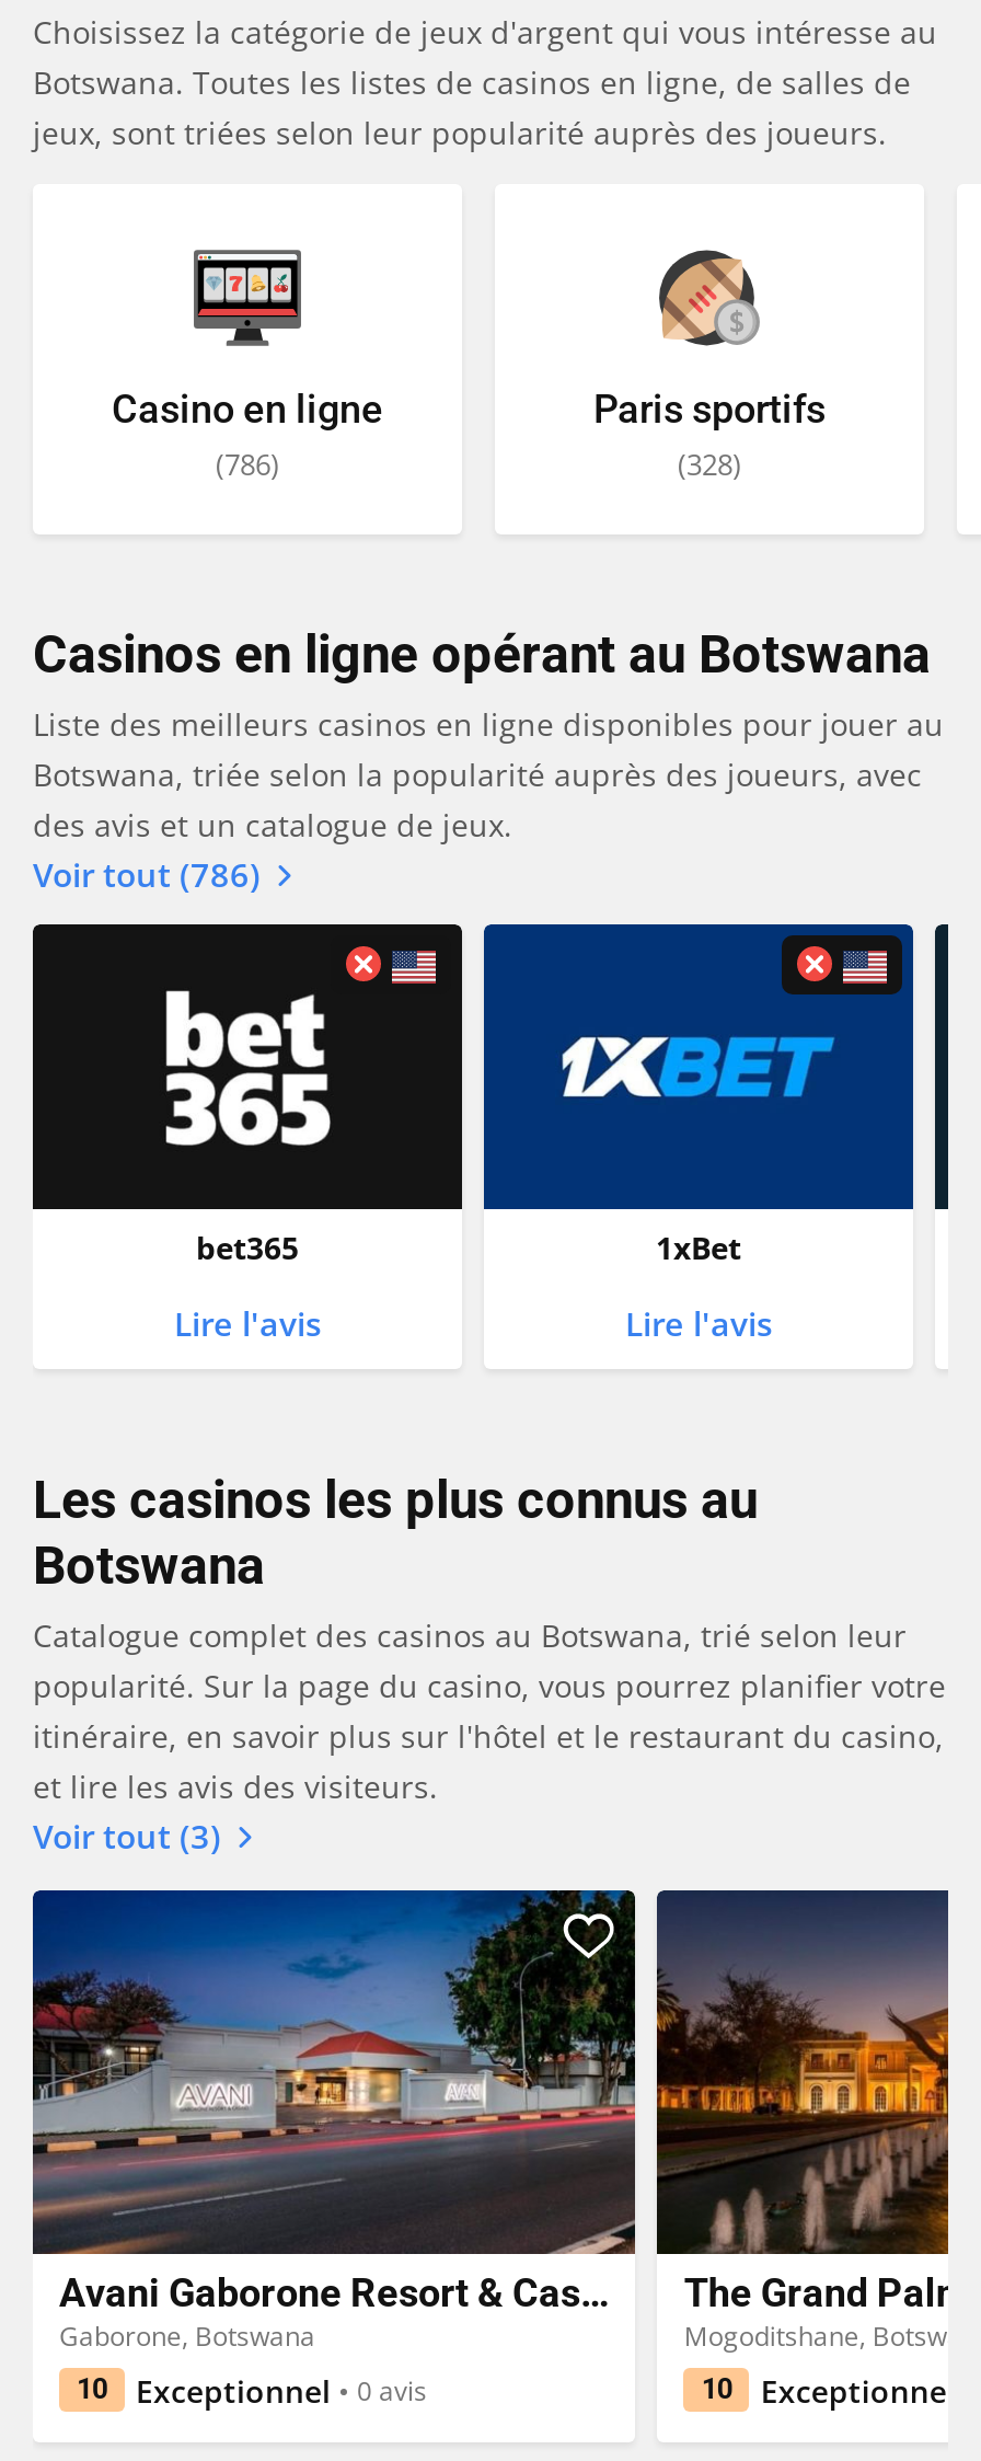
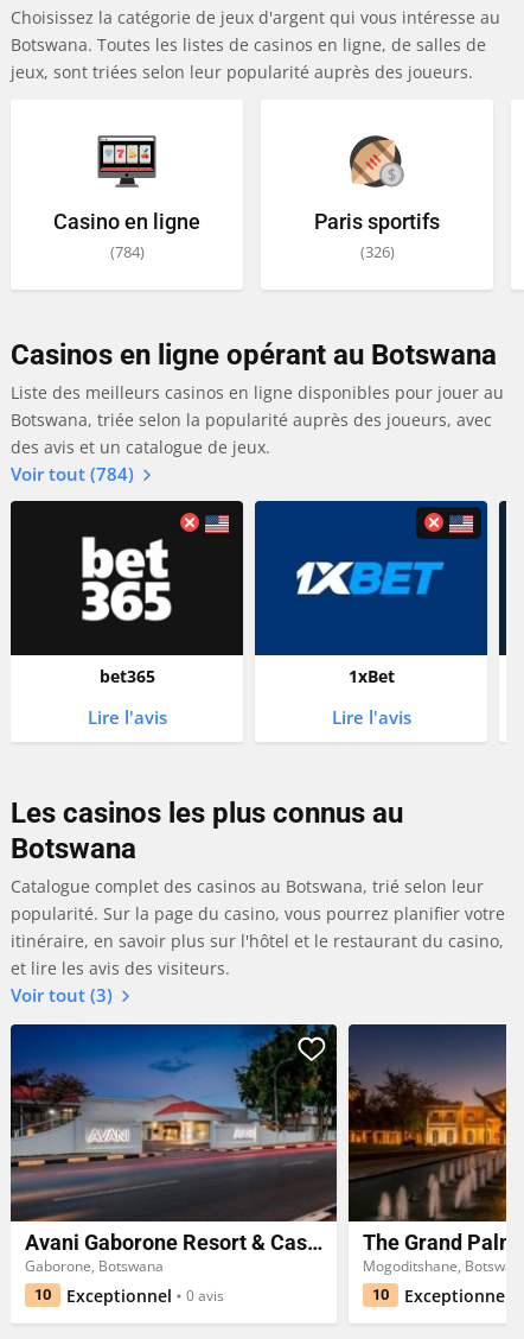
[216,445,279,484] (786) -> [110,241,144,262] (784)
[678,445,741,484] (328) -> [360,241,394,262] (326)
[33,852,269,896] Voir tout (786) -> [11,462,139,486] Voir tout (784)

